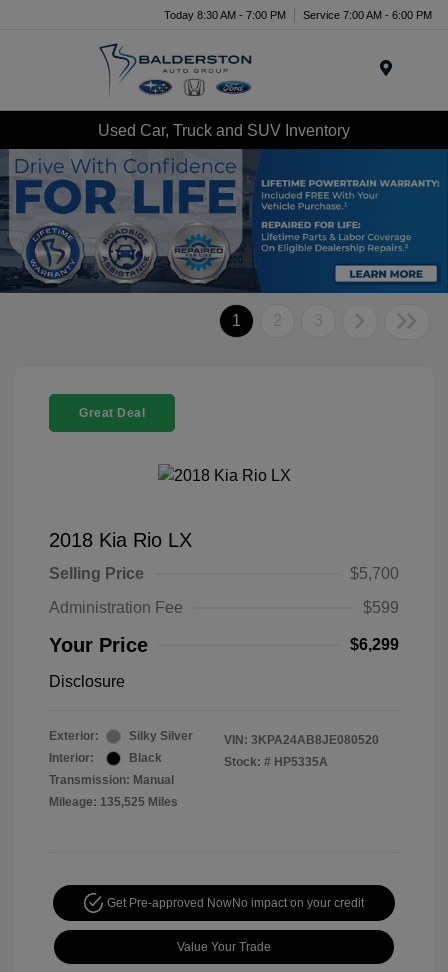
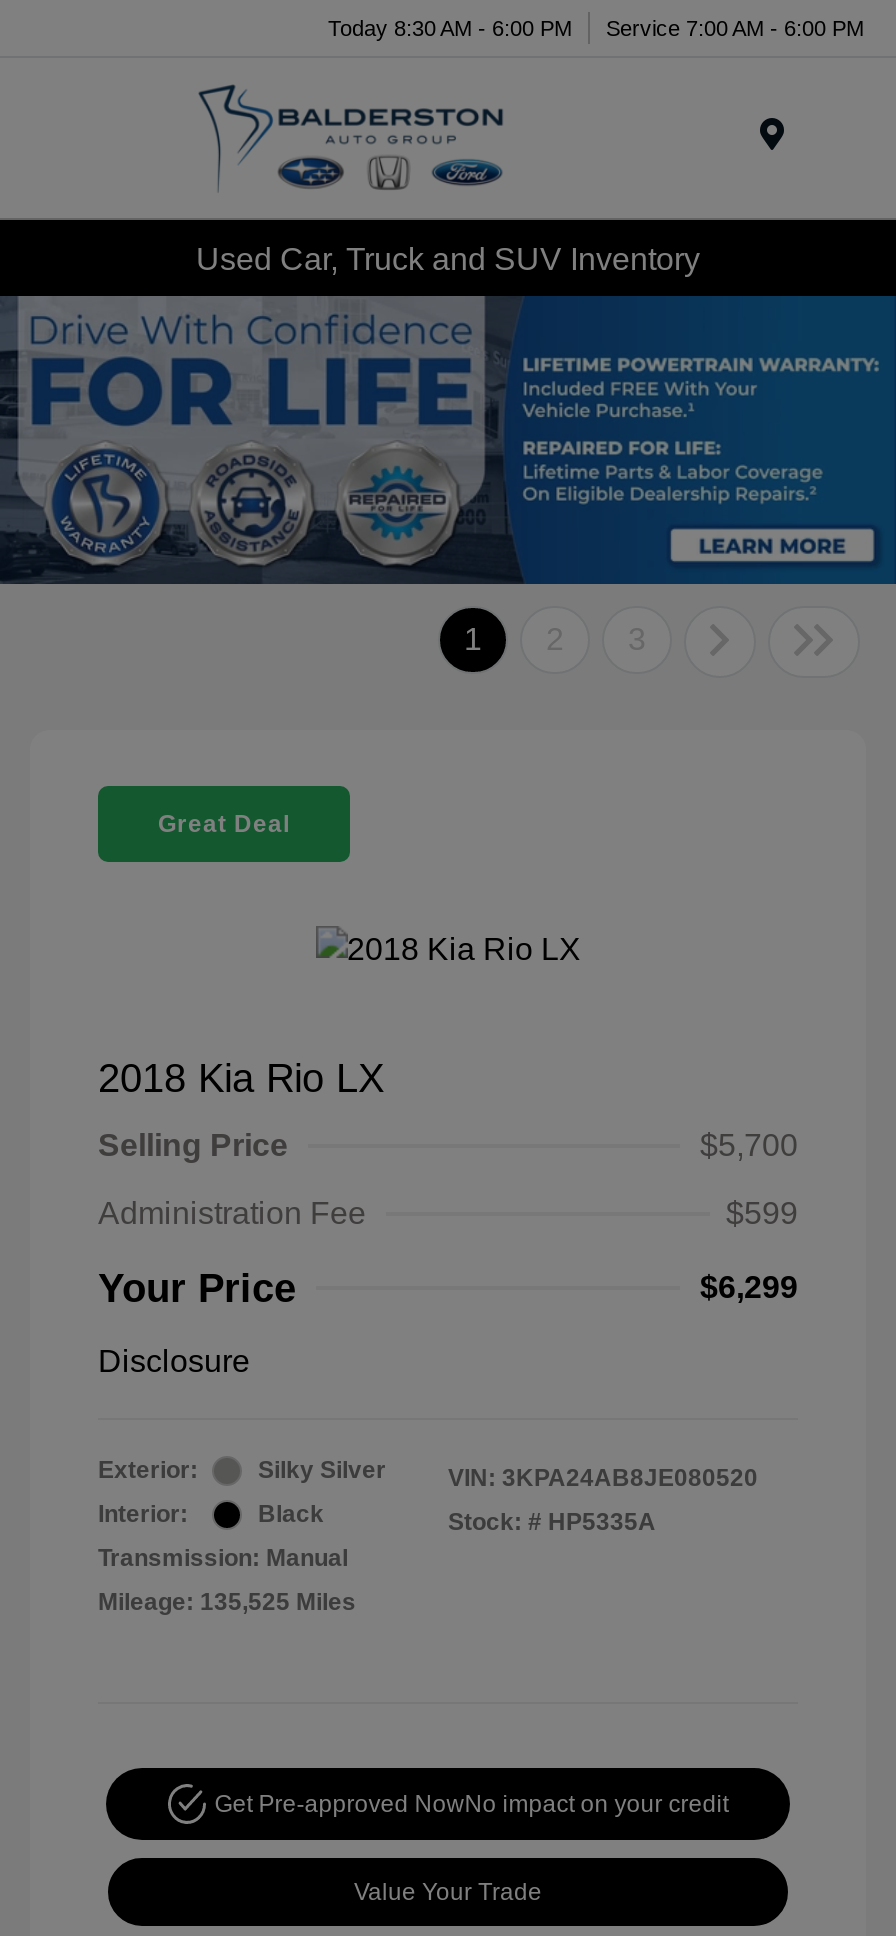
[164,8,432,20] Today 8:30 AM - 7:00 PM Service 7:00 AM - 6:00 PM -> [328,15,864,39] Today 8:30 AM - 6:00 PM Service 7:00 AM - 6:00 PM

